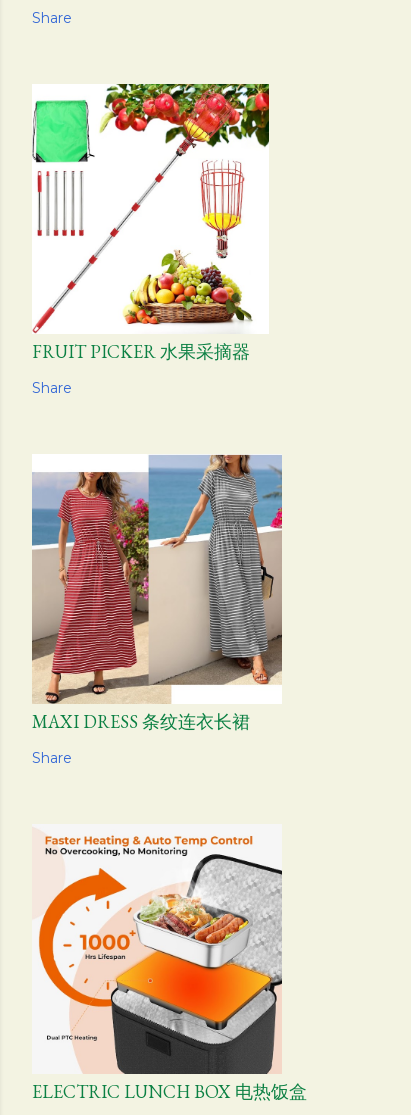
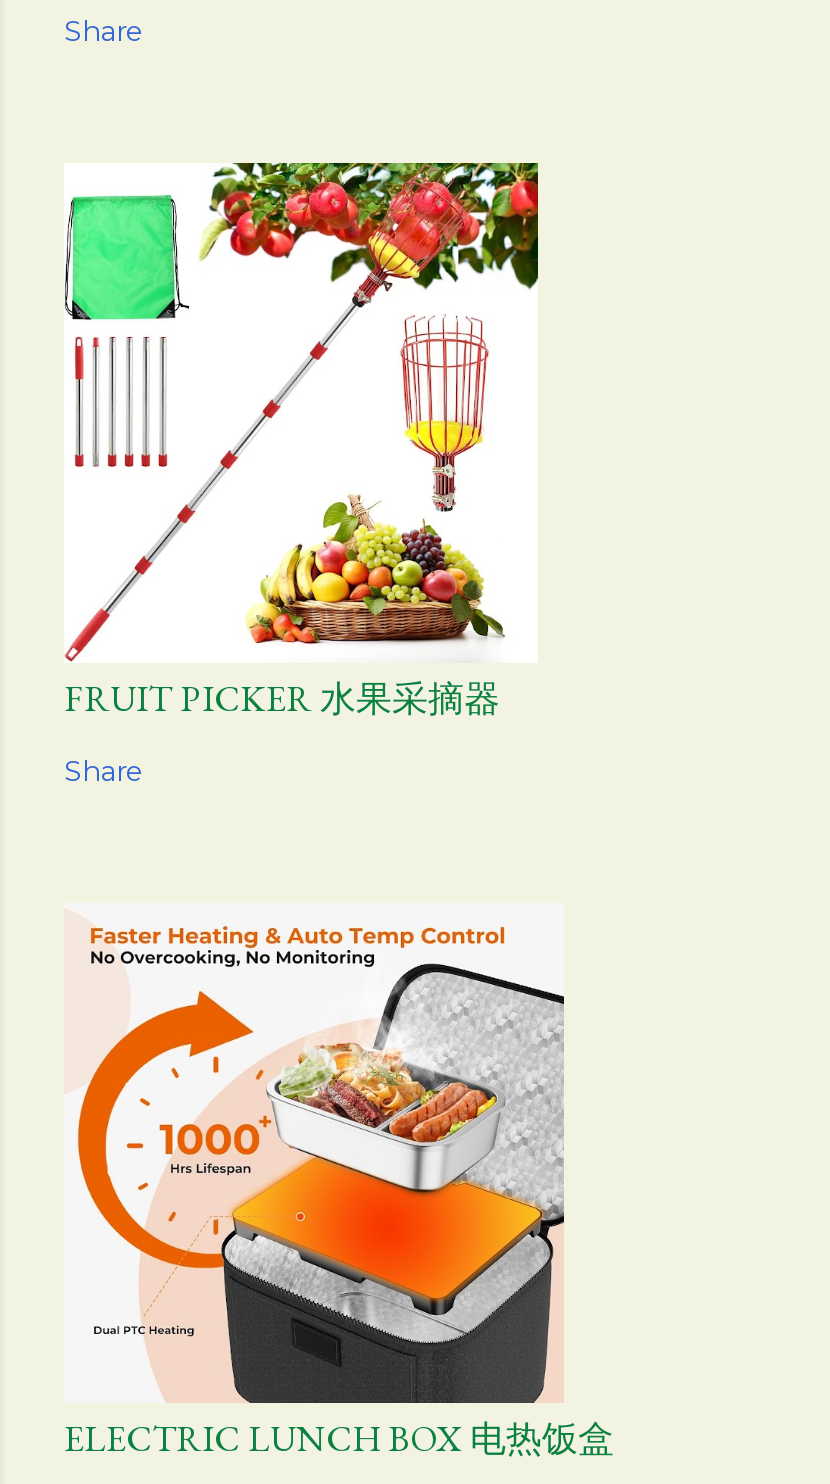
[31,454,283,767] [image] | MAXI DRESS 条纹连衣长裙 | Share -> none

